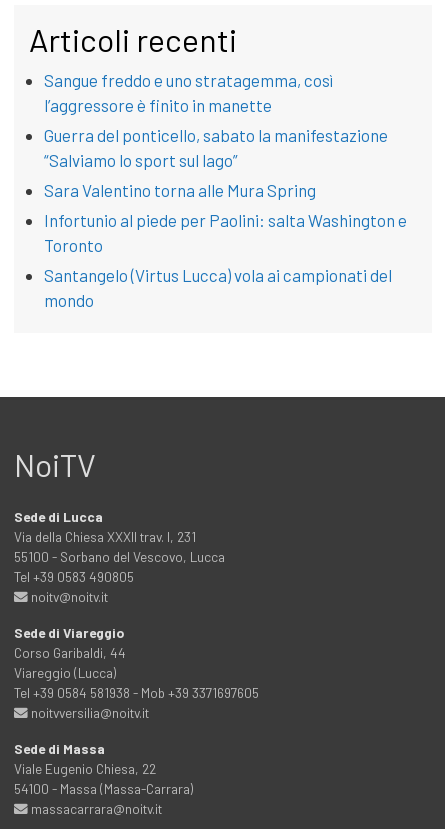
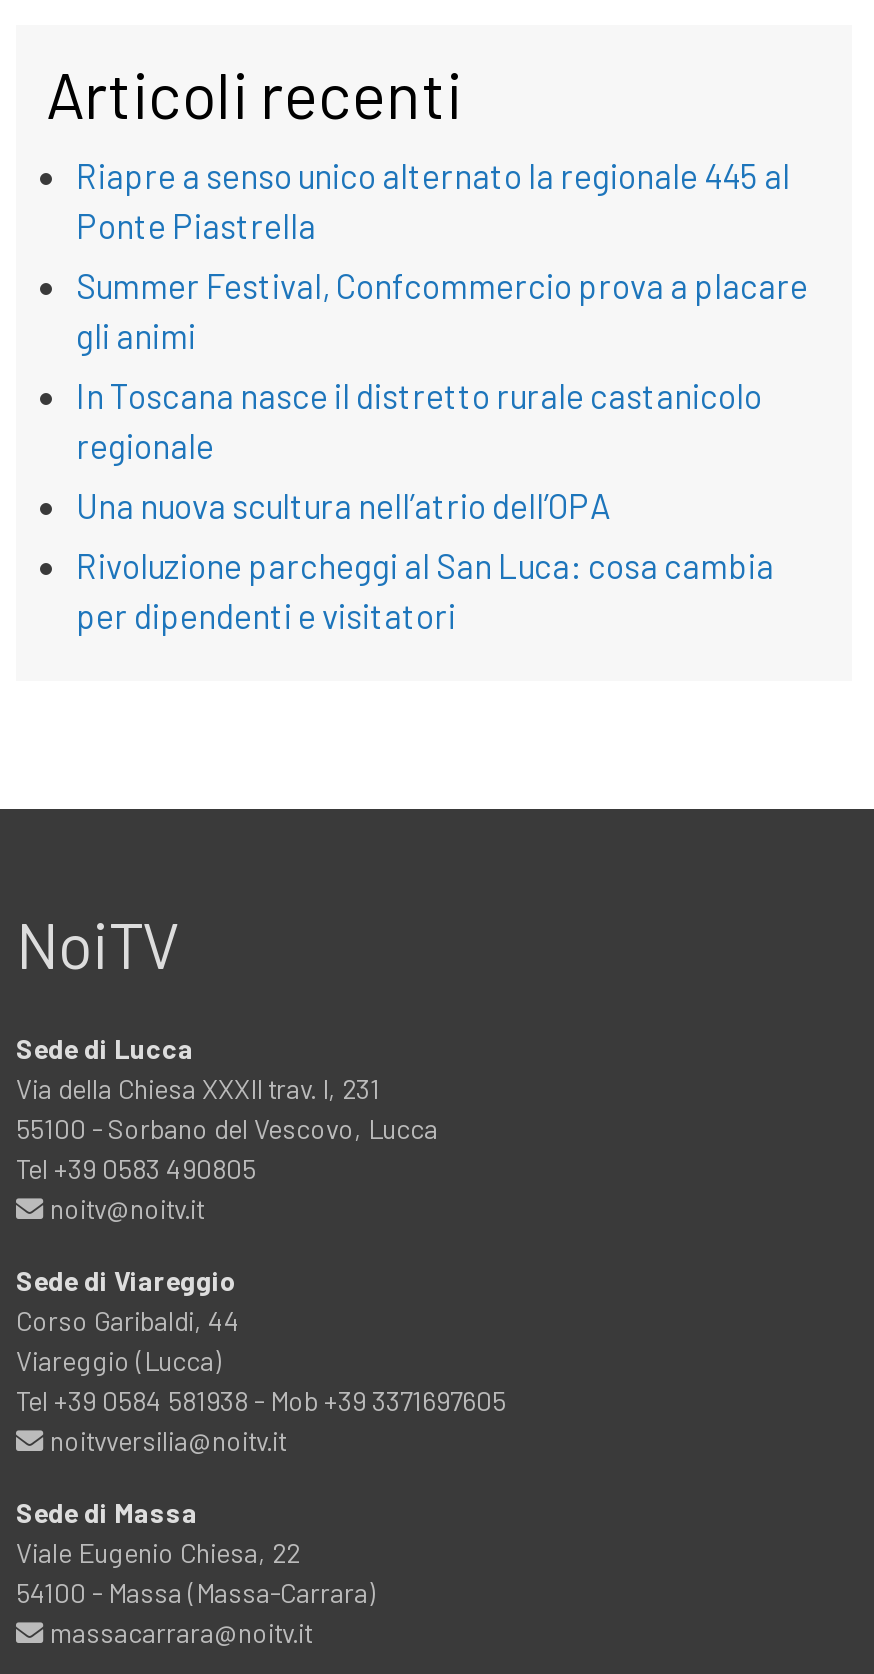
[44,70,333,115] Sangue freddo e uno stratagemma, così | l’aggressore è finito in manette -> [76,155,790,245] Riapre a senso unico alternato la regionale 445 al | Ponte Piastrella
[44,125,388,170] Guerra del ponticello, sabato la manifestazione | “Salviamo lo sport sul lago” -> [76,265,808,355] Summer Festival, Confcommercio prova a placare | gli animi
[44,180,316,200] Sara Valentino torna alle Mura Spring -> [76,375,762,465] In Toscana nasce il distretto rurale castanicolo | regionale
[44,210,407,255] Infortunio al piede per Paolini: salta Washington e | Toronto -> [76,485,610,525] Una nuova scultura nell’atrio dell’OPA
[44,265,392,310] Santangelo (Virtus Lucca) vola ai campionati del | mondo -> [76,545,774,635] Rivoluzione parcheggi al San Luca: cosa cambia | per dipendenti e visitatori

